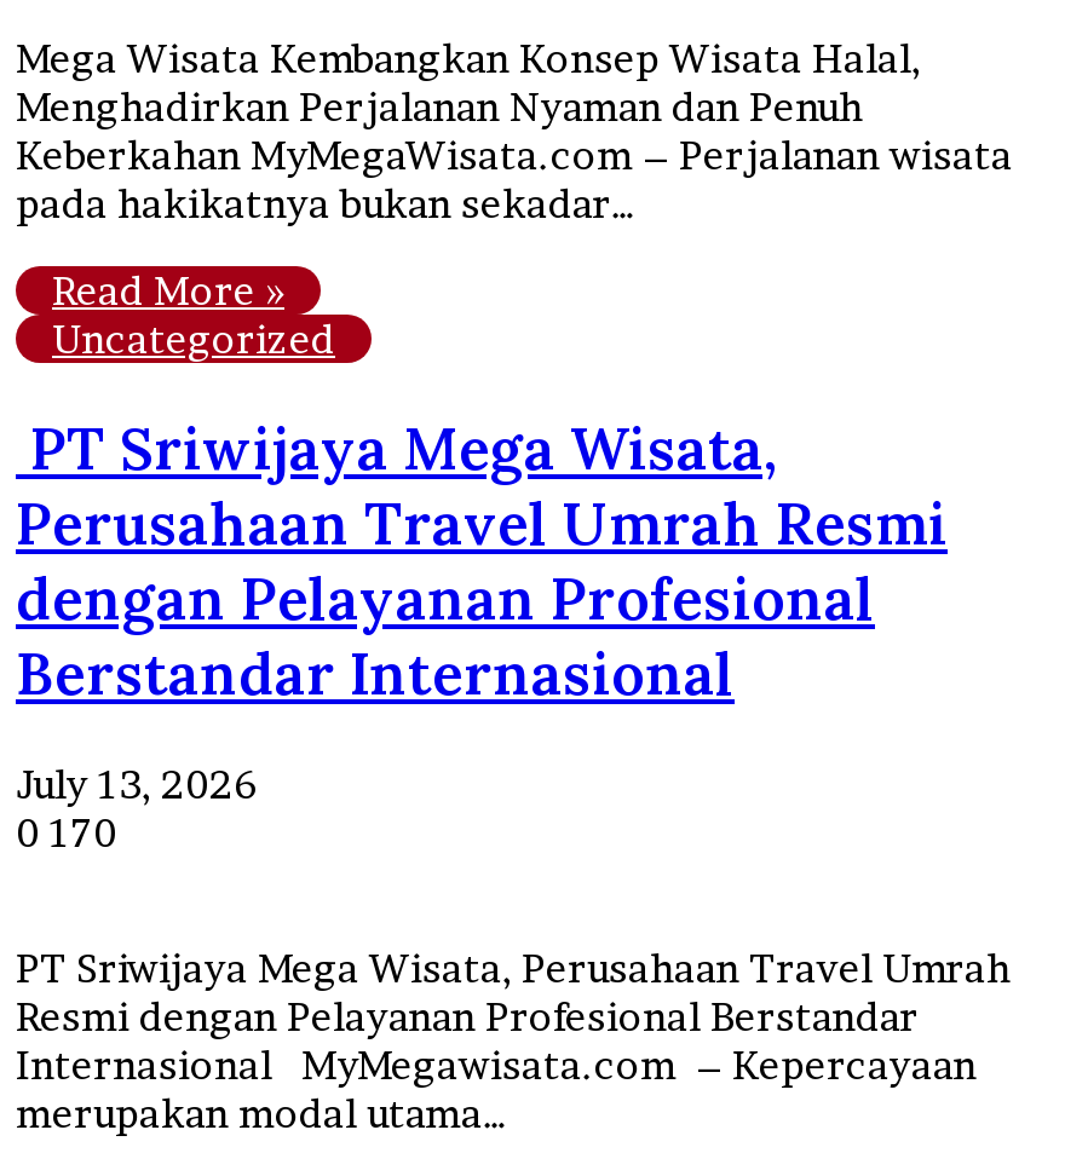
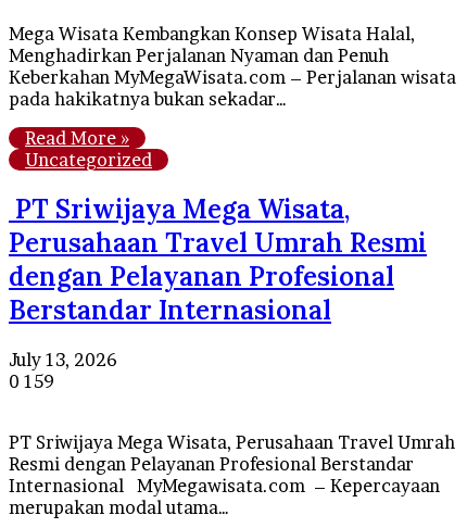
[16,807,117,855] 0 170 -> [9,370,54,392] 0 159

